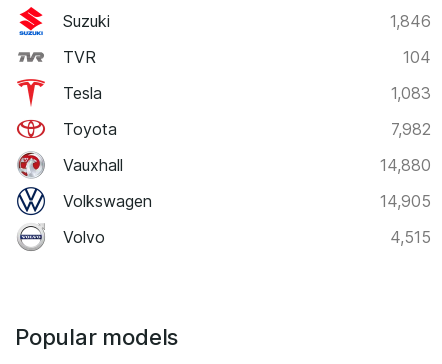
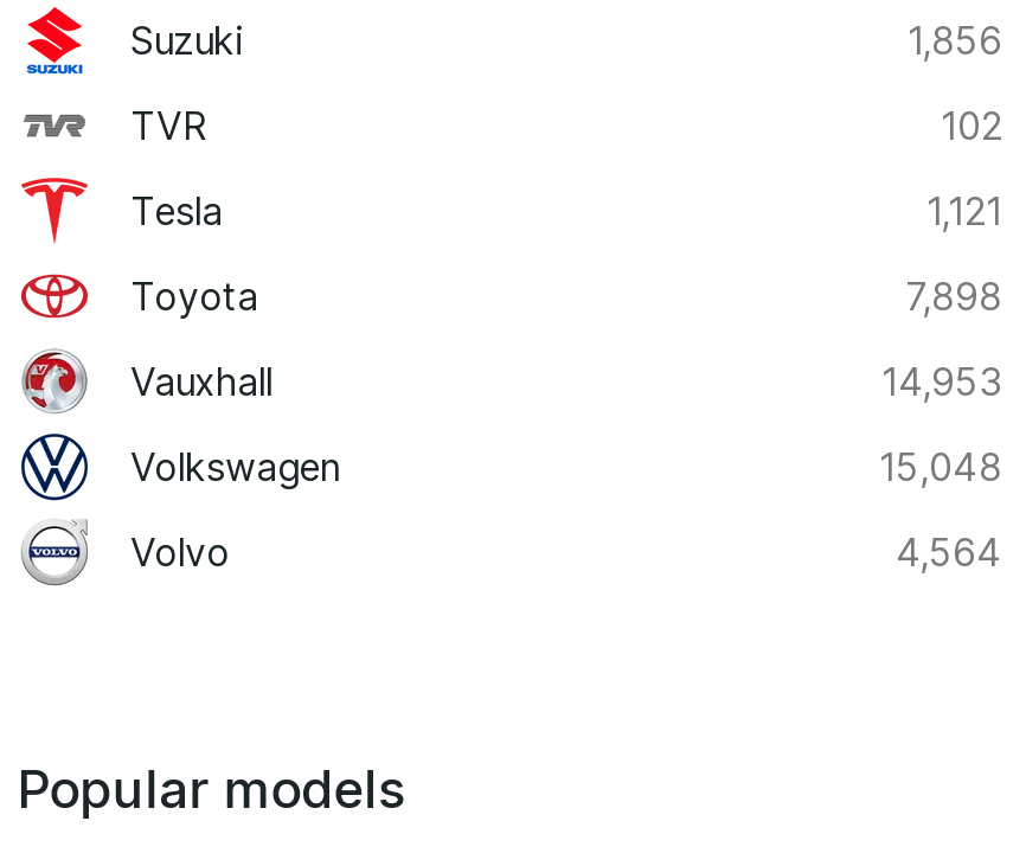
[390,10,431,30] 1,846 -> [908,15,1002,63] 1,856
[403,46,431,66] 104 -> [941,101,1002,148] 102
[391,82,431,102] 1,083 -> [926,186,1002,233] 1,121
[391,118,431,138] 7,982 -> [905,271,1002,319] 7,898
[380,154,431,174] 14,880 -> [881,357,1002,404] 14,953
[380,190,431,210] 14,905 -> [879,442,1002,489] 15,048
[390,226,431,246] 4,515 -> [896,527,1002,575] 4,564

